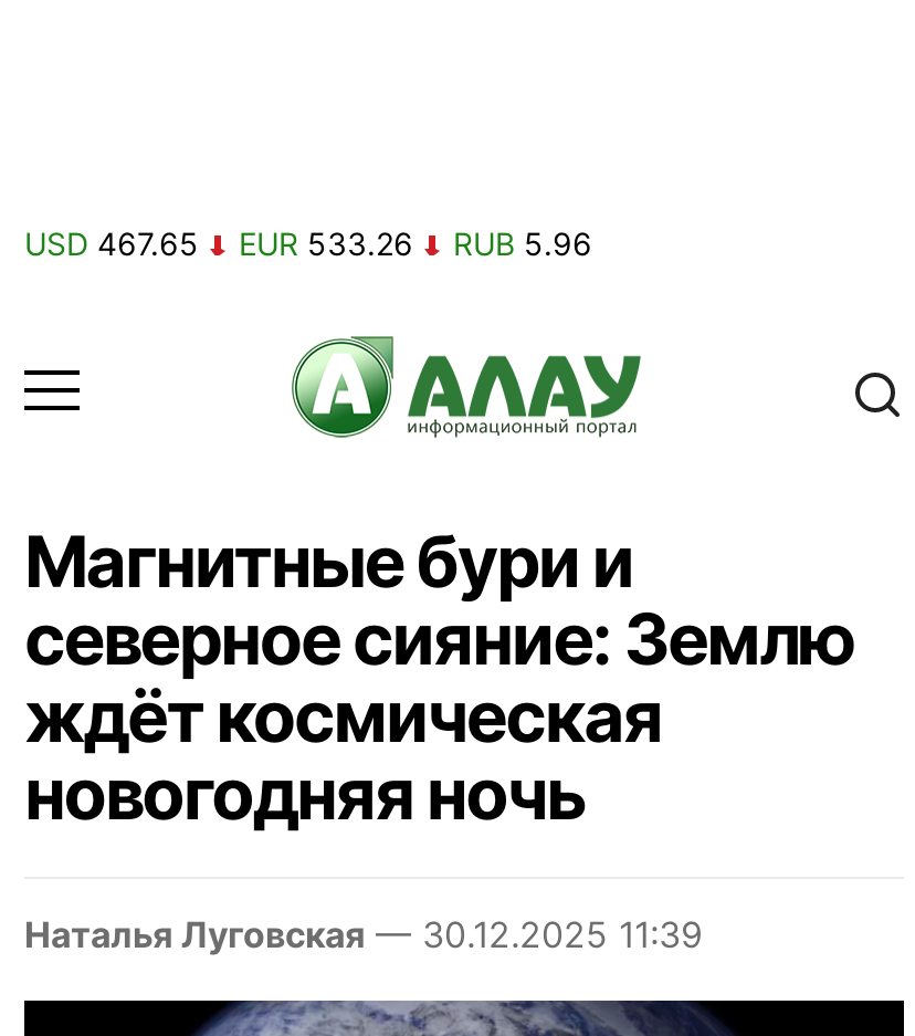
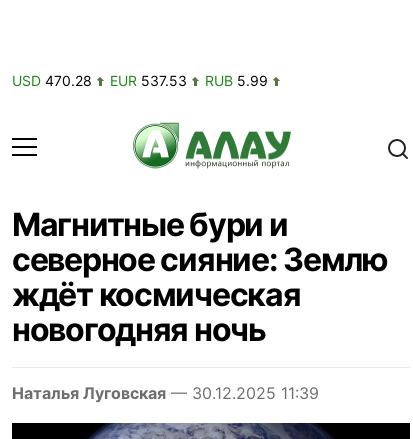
[24,224,199,262] USD 467.65 -> [12,72,92,89] USD 470.28
[239,224,413,262] EUR 533.26 -> [110,72,187,89] EUR 537.53
[453,224,592,262] RUB 5.96 -> [205,72,268,89] RUB 5.99

